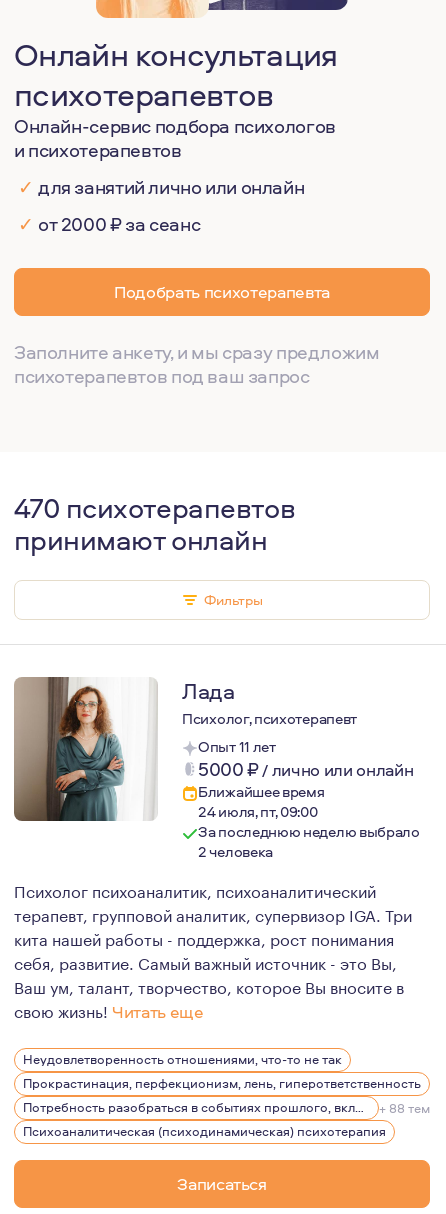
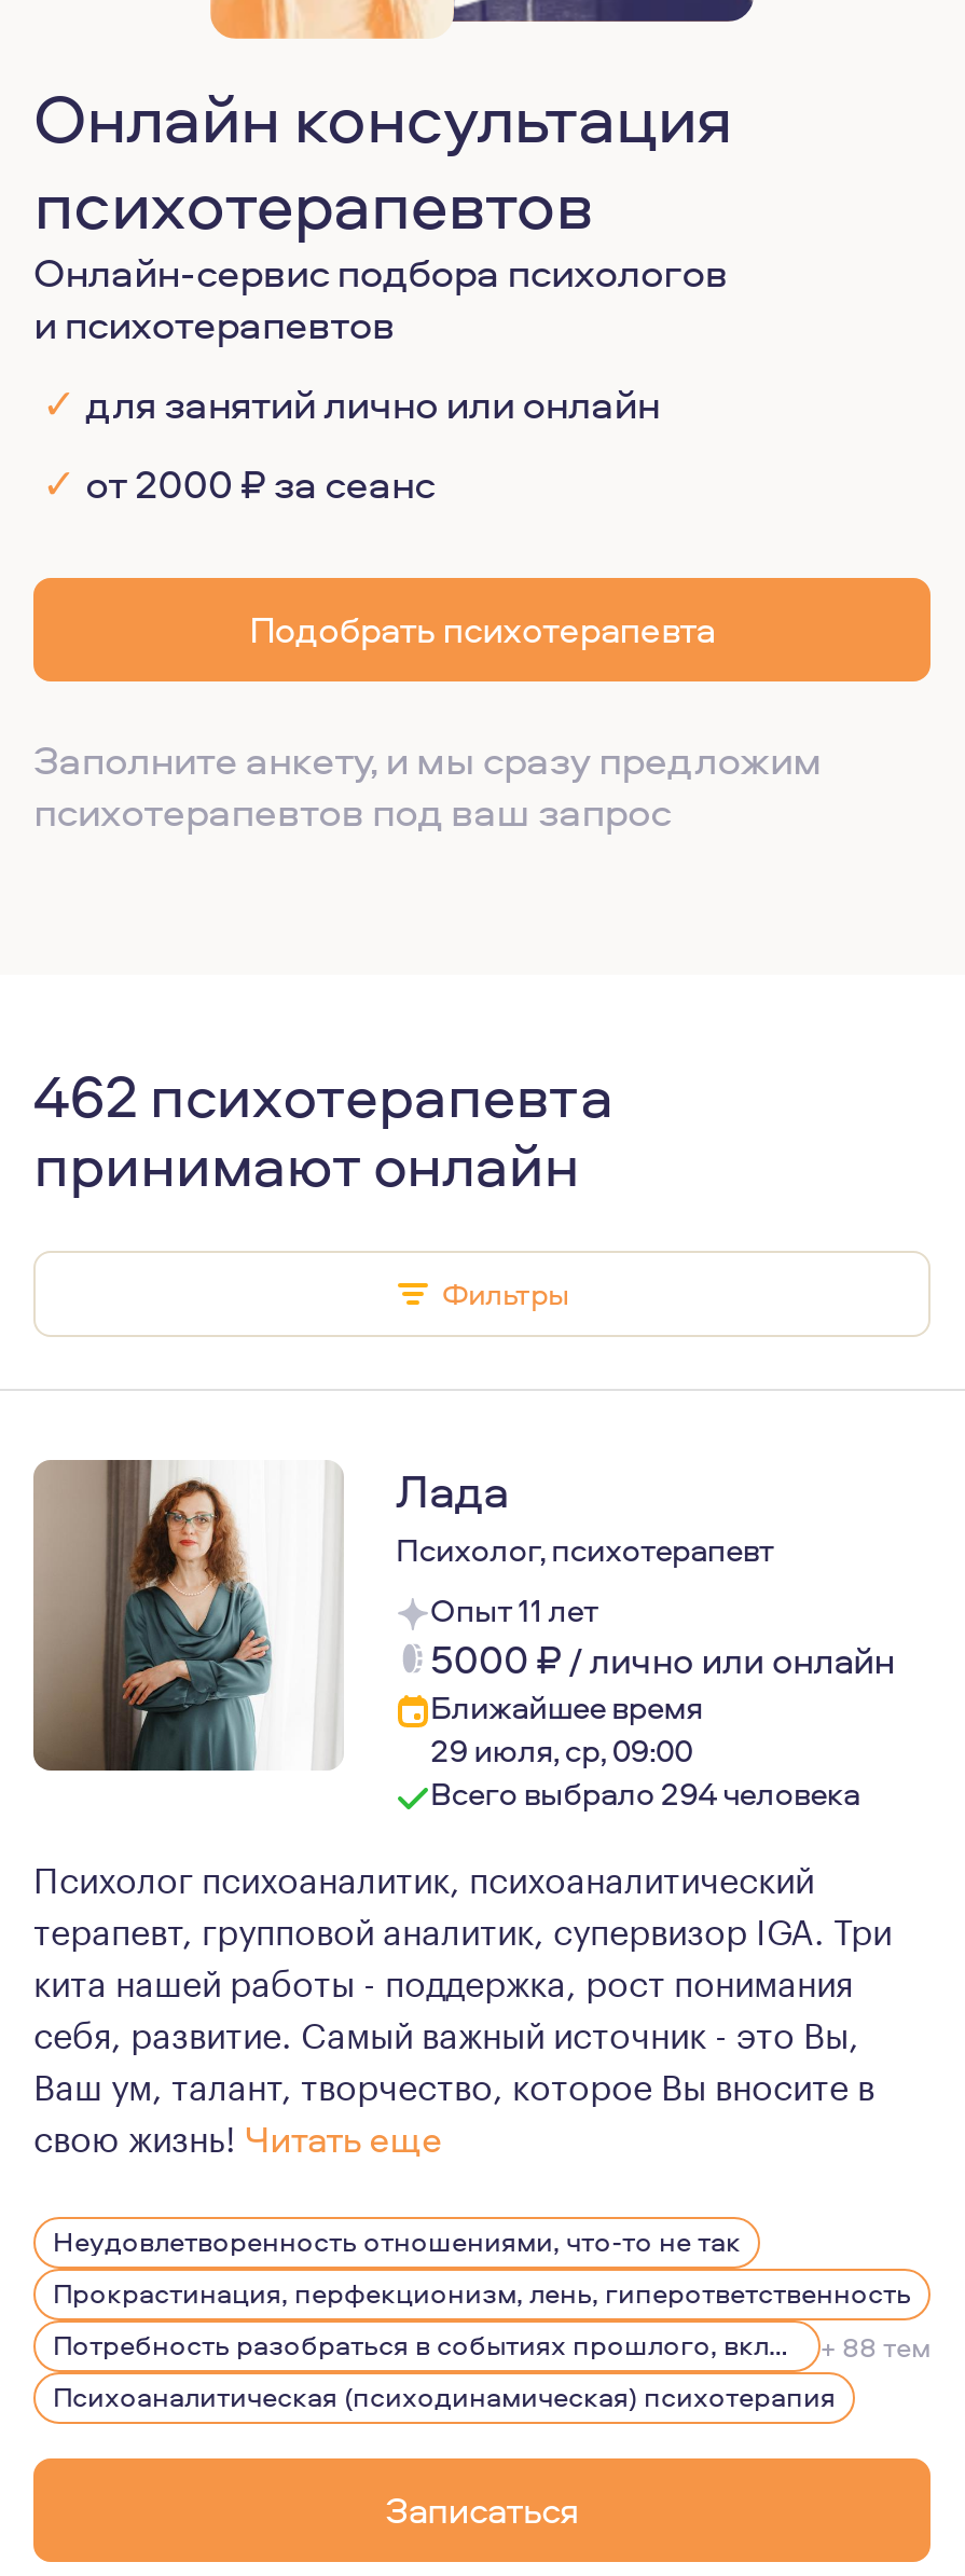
[14,488,295,527] 470 психотерапевтов -> [33,1052,613,1137] 462 психотерапевта
[198,801,420,862] 24 июля, пт, 09:00 | За последнюю неделю выбрало | 2 человека -> [430,1727,860,1816] 29 июля, ср, 09:00 | Всего выбрало 294 человека

